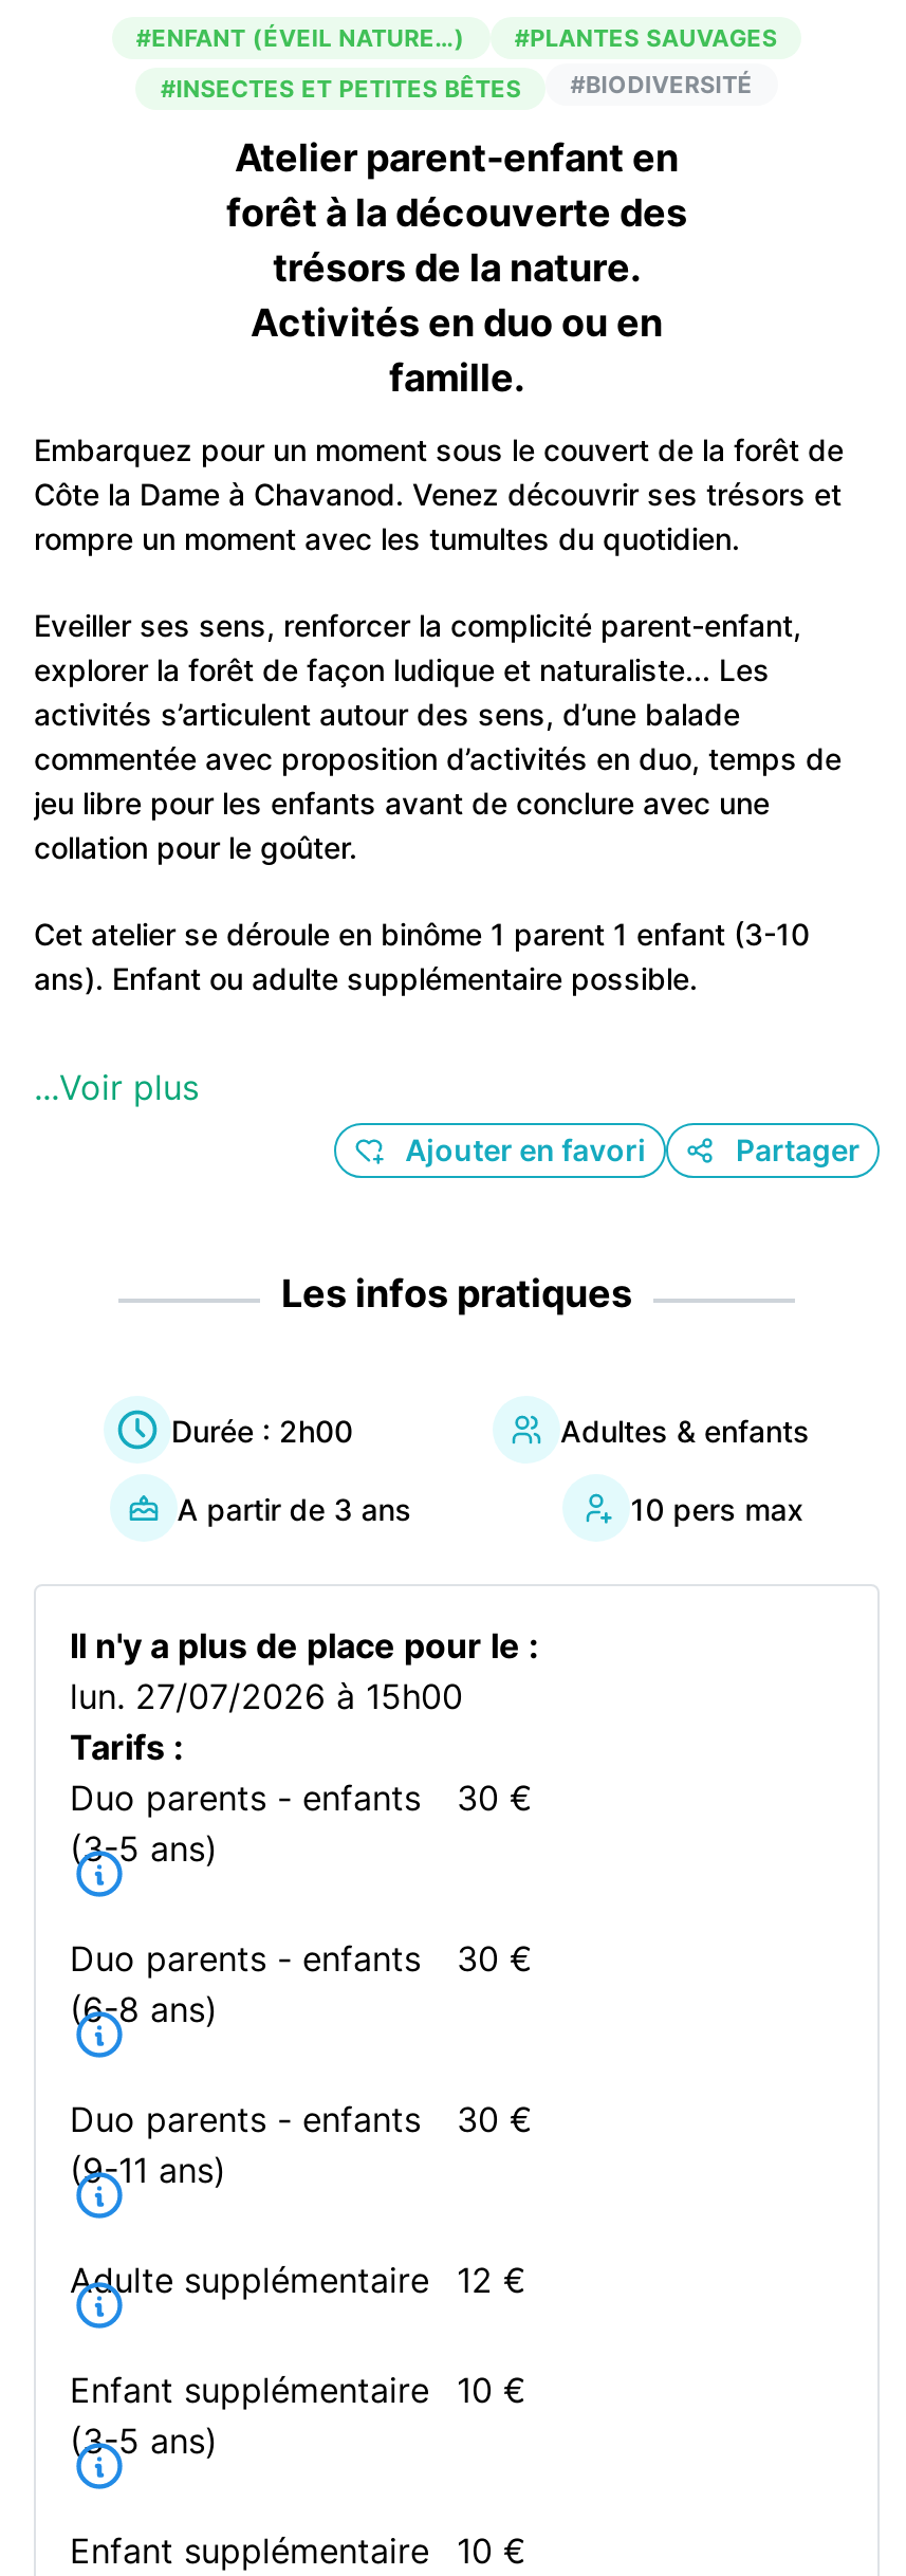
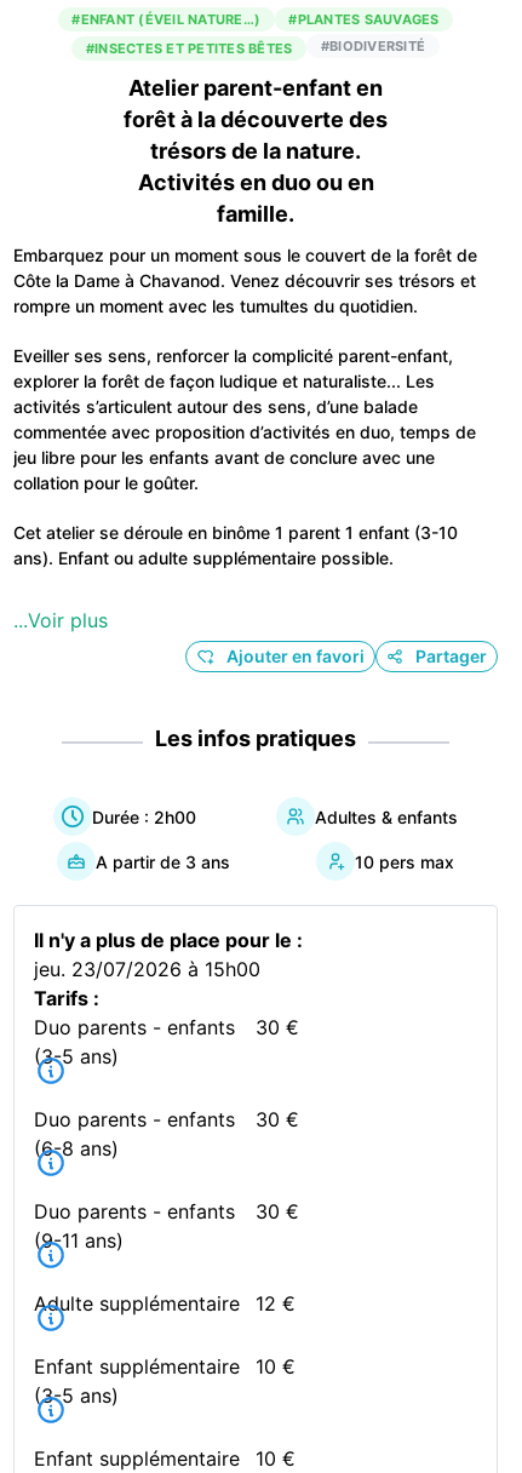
[70,1675,463,1717] lun. 27/07/2026 à 15h00 -> [34,957,260,981] jeu. 23/07/2026 à 15h00

